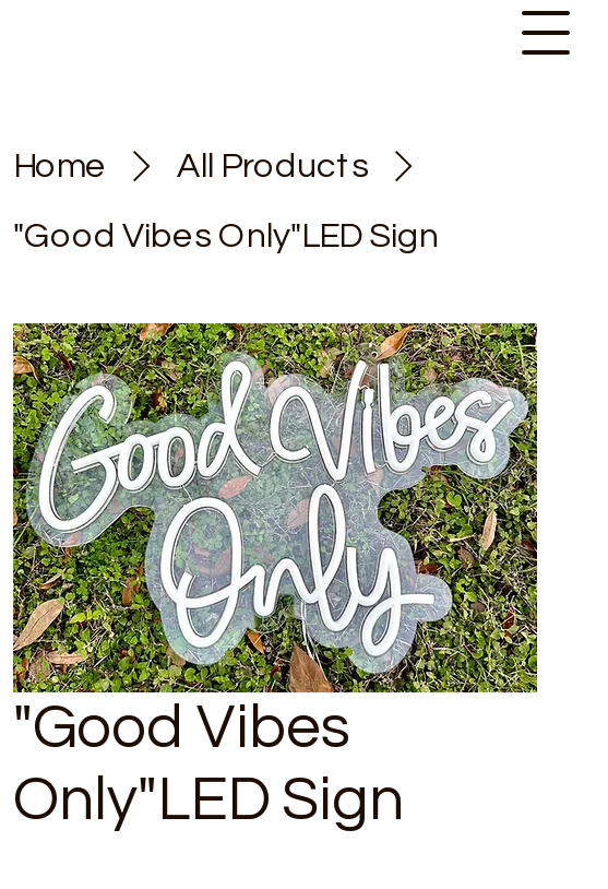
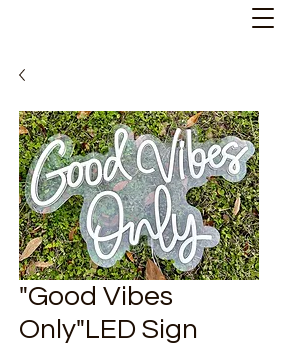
[13,149,439,253] Home | All Products | "Good Vibes Only"LED Sign -> none

